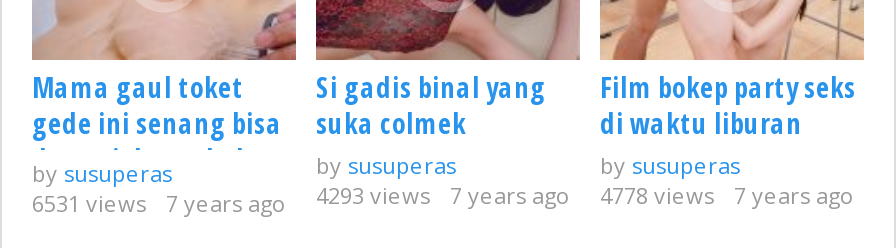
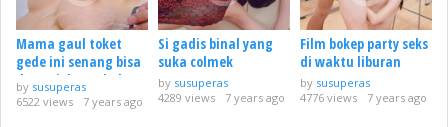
[32,187,146,217] 6531 views -> [16,93,73,108] 6522 views
[316,179,430,209] 4293 views -> [158,89,215,104] 4289 views
[600,179,714,209] 4778 views -> [300,89,357,104] 4776 views

